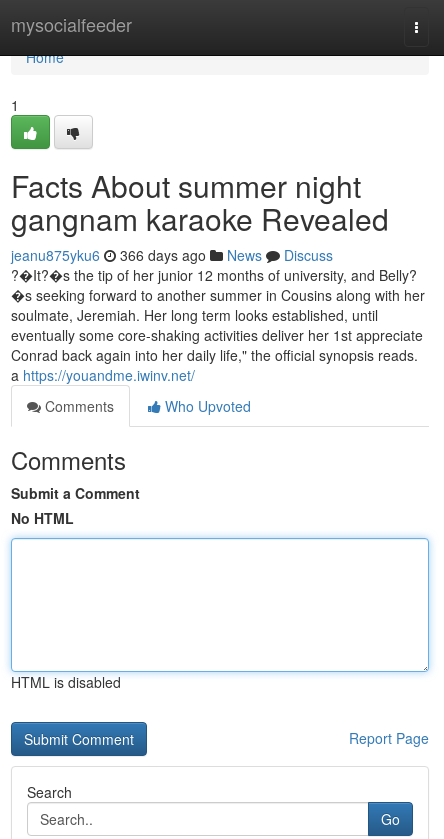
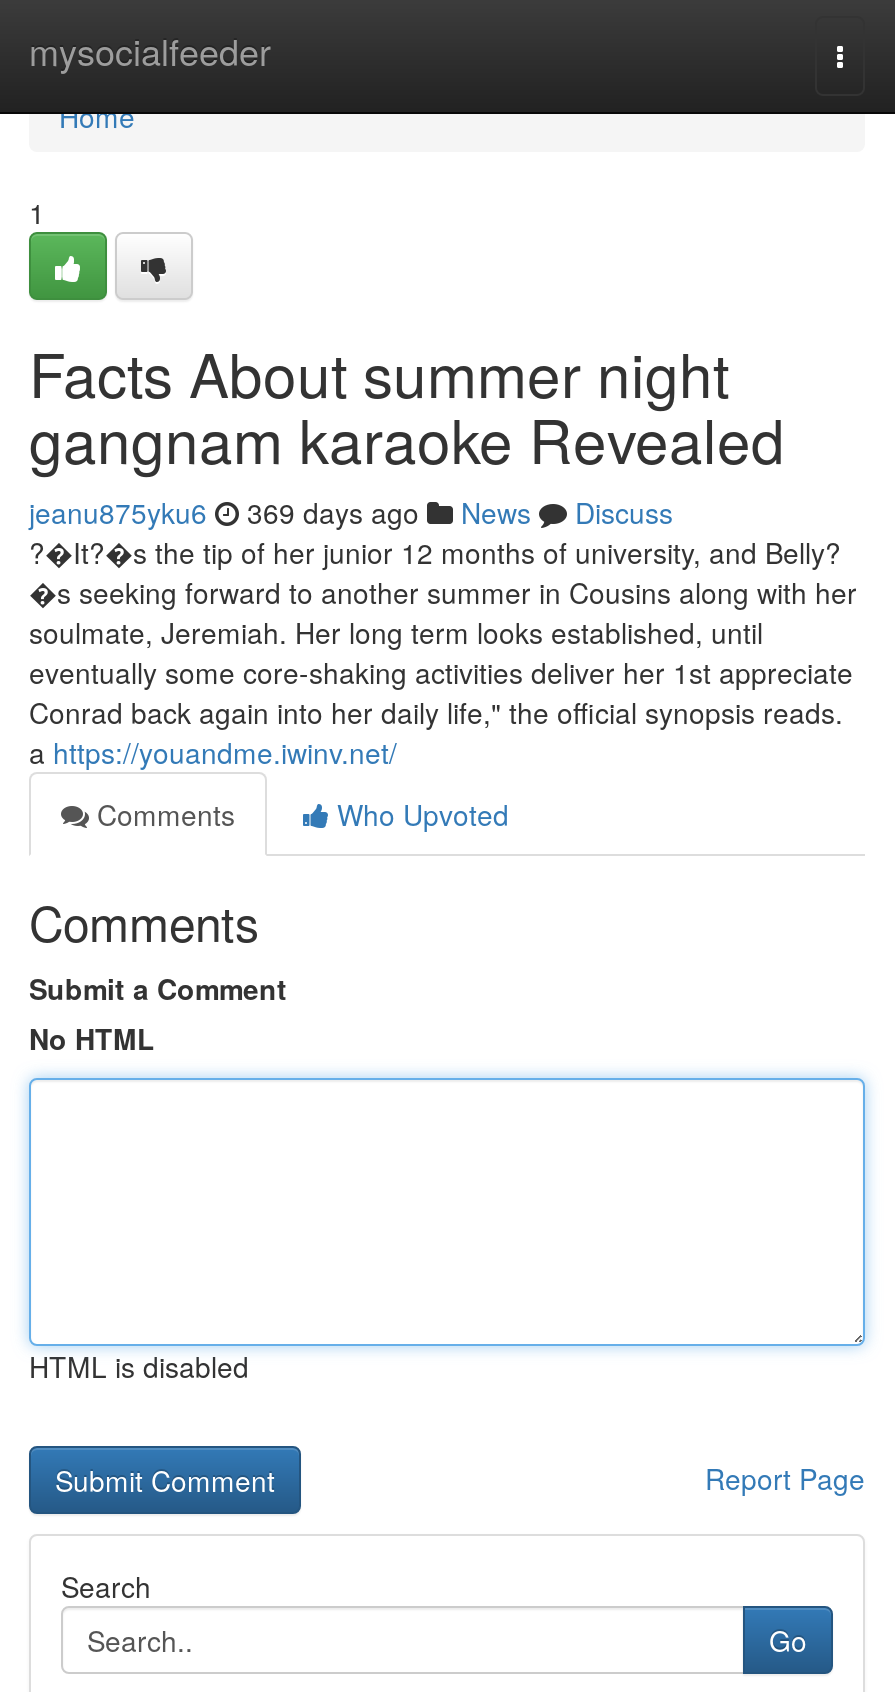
[11,245,333,265] jeanu875yku6 366 days ago News Discuss -> [29,492,673,532] jeanu875yku6 369 days ago News Discuss

